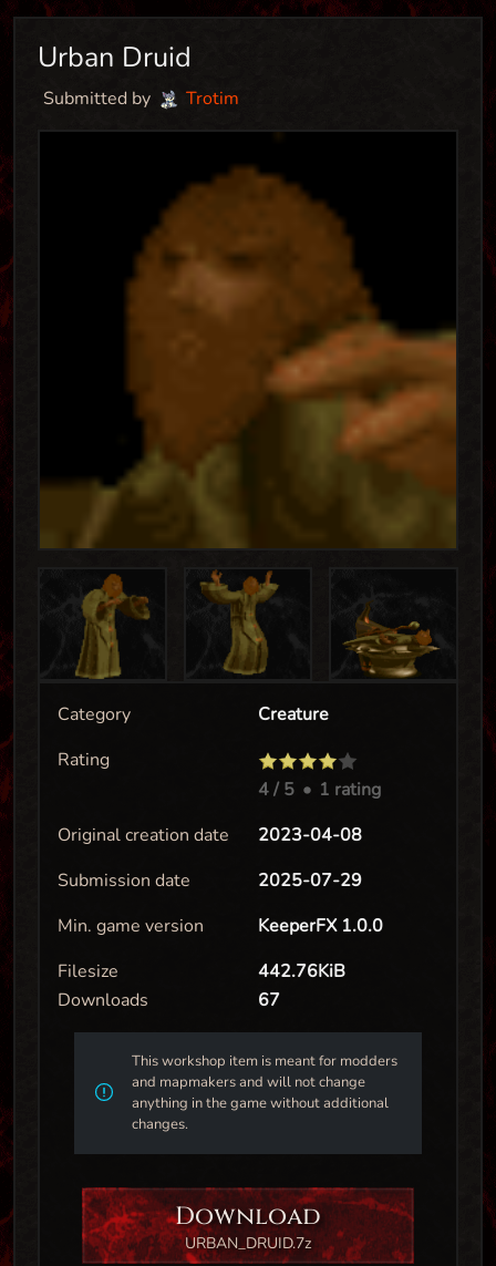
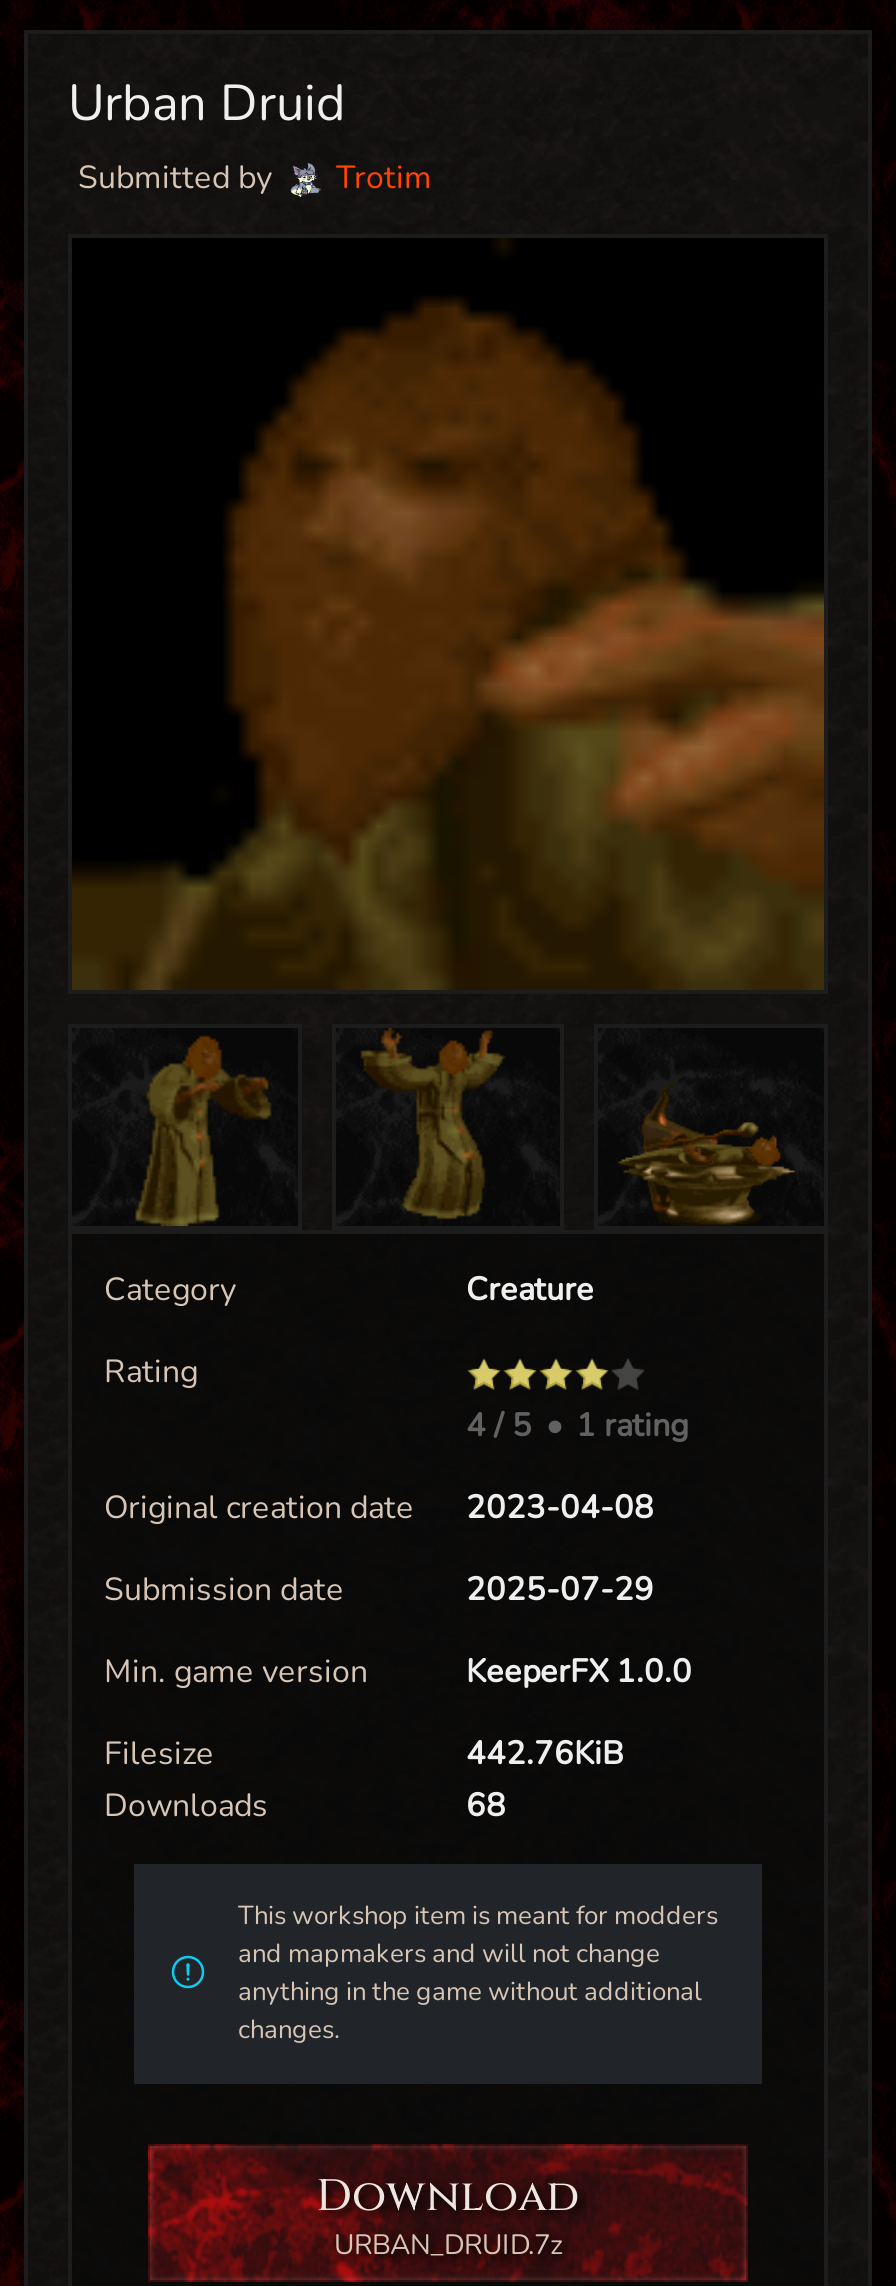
[258,988,280,1012] 67 -> [466,1783,506,1827] 68

